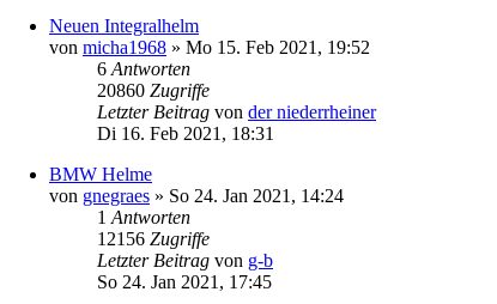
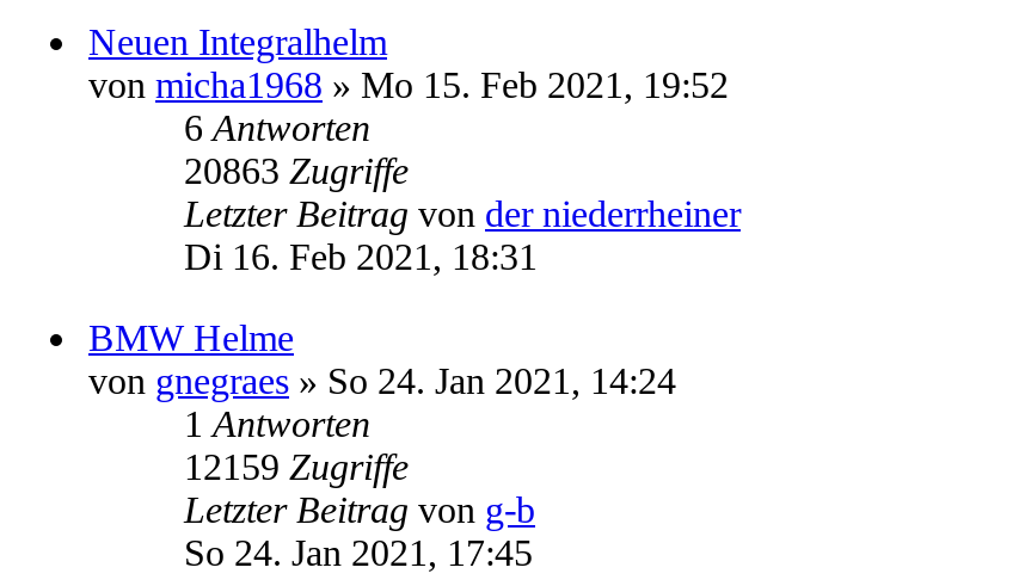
[97,80,210,100] 20860 Zugriffe -> [184,150,409,191] 20863 Zugriffe
[97,228,210,249] 12156 Zugriffe -> [184,446,409,487] 12159 Zugriffe

